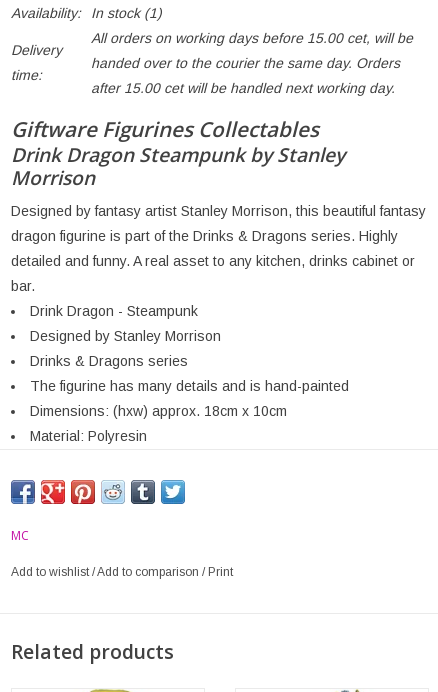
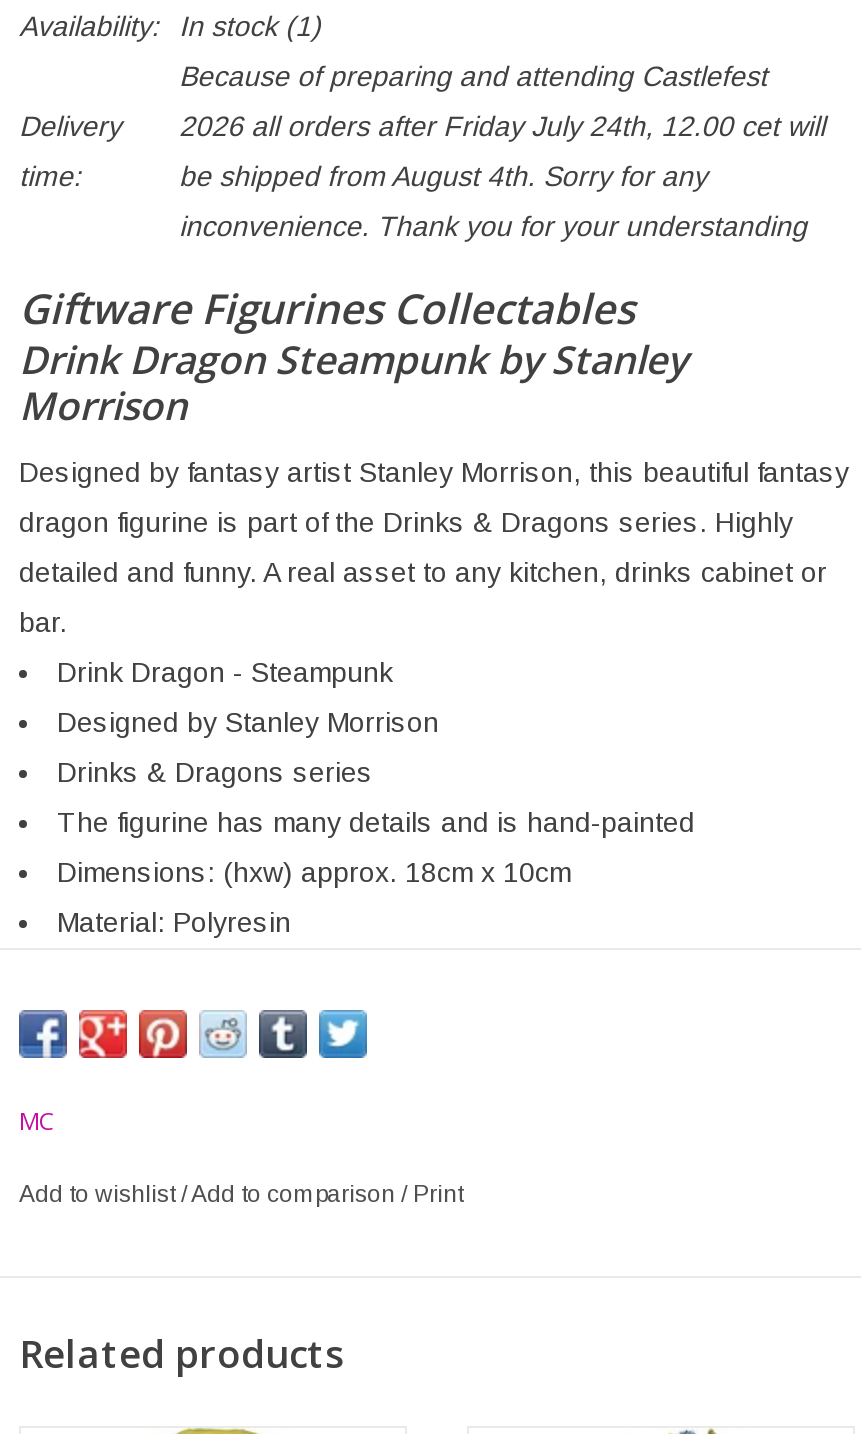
[91,30,413,96] All orders on working days before 15.00 cet, will be | handed over to the courier the same day. Orders | after 15.00 cet will be handled next working day. -> [179,61,825,243] Because of preparing and attending Castlefest | 2026 all orders after Friday July 24th, 12.00 cet will | be shipped from August 4th. Sorry for any | inconvenience. Thank you for your understanding

